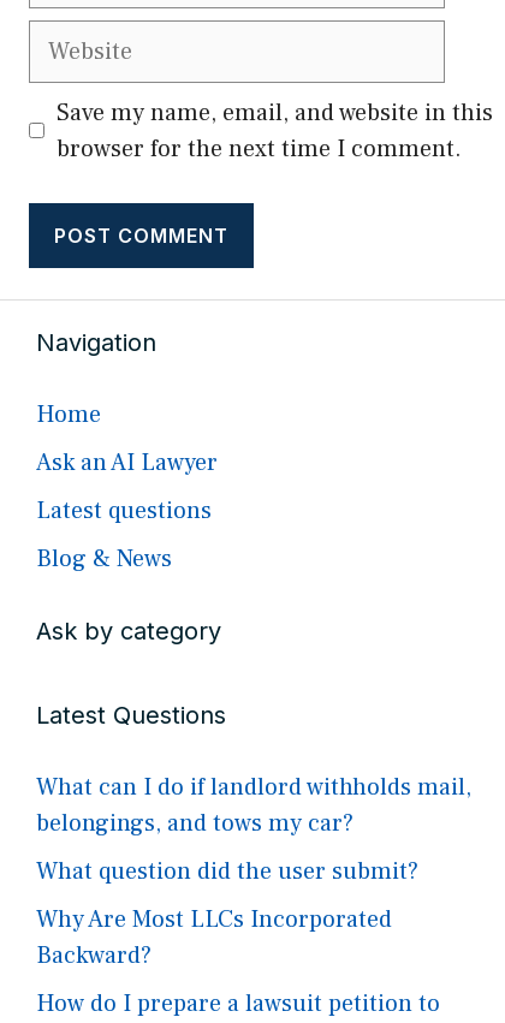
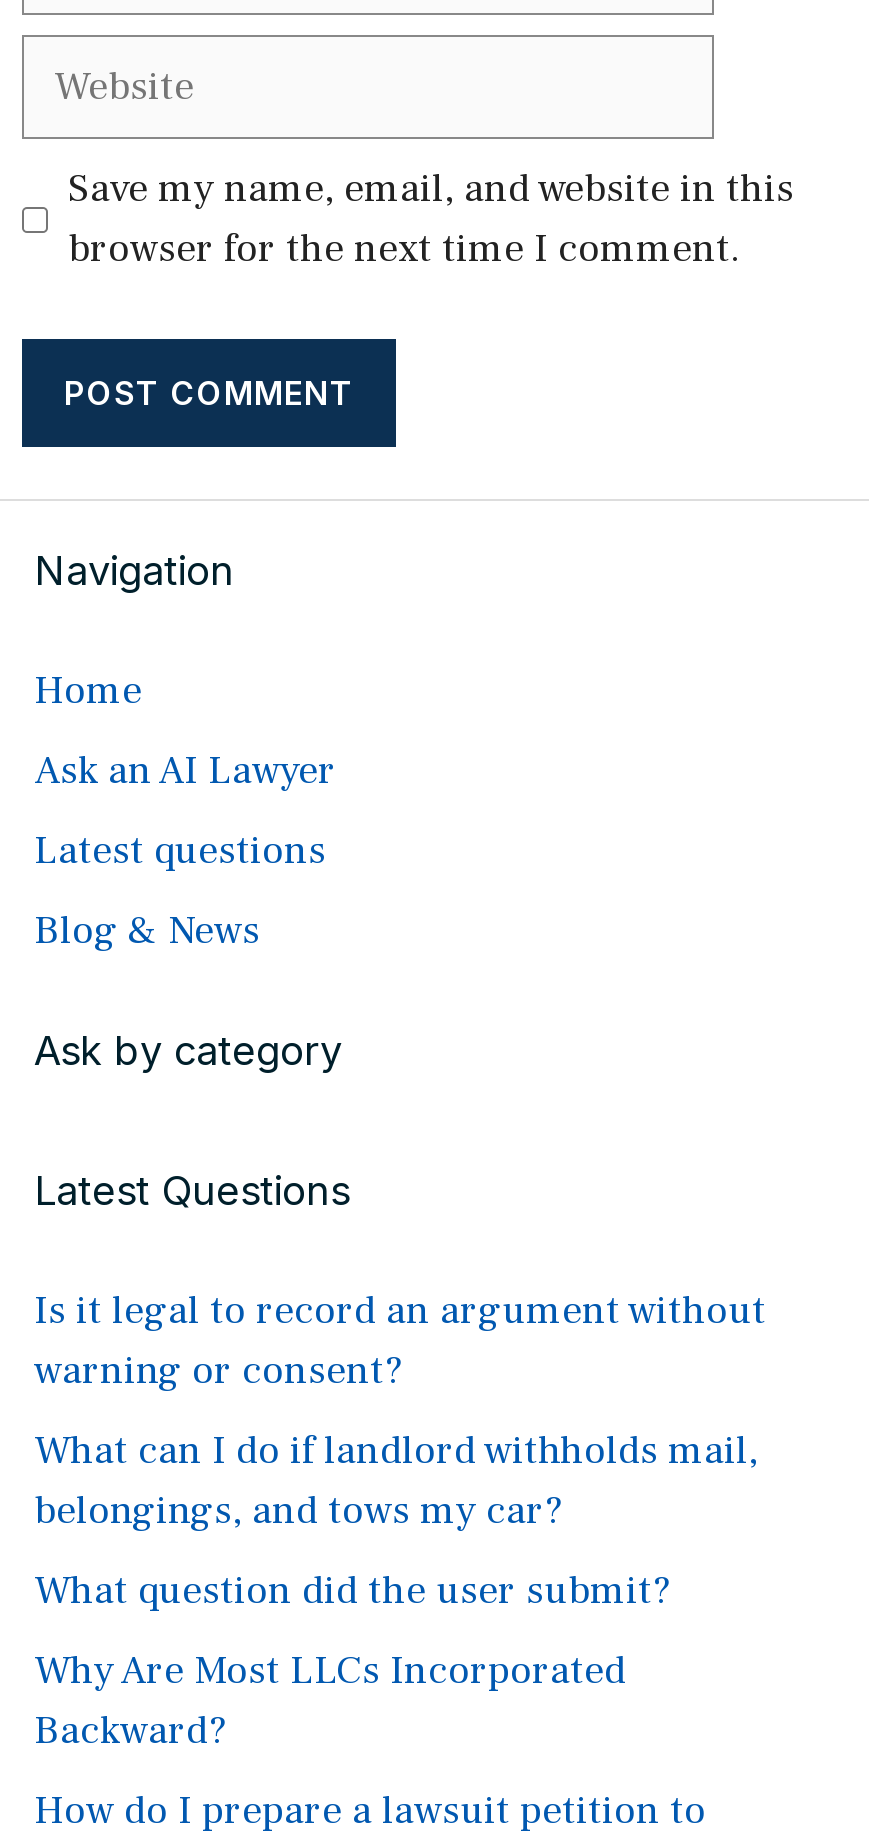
none -> [34,1285,766,1397] Is it legal to record an argument without | warning or consent?

